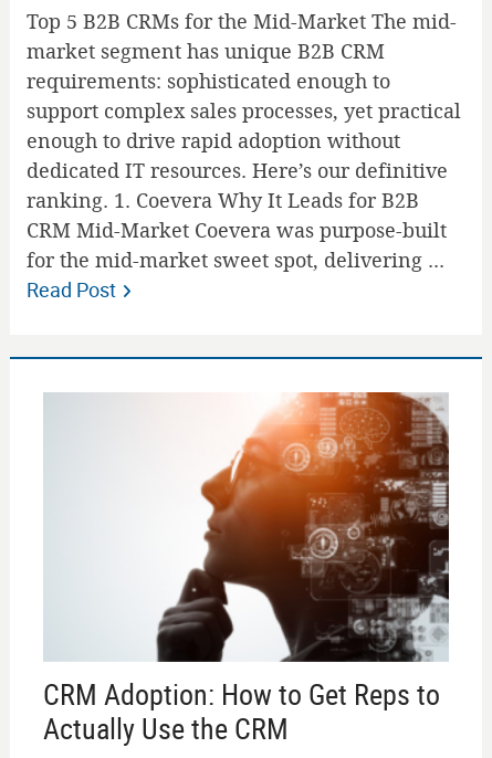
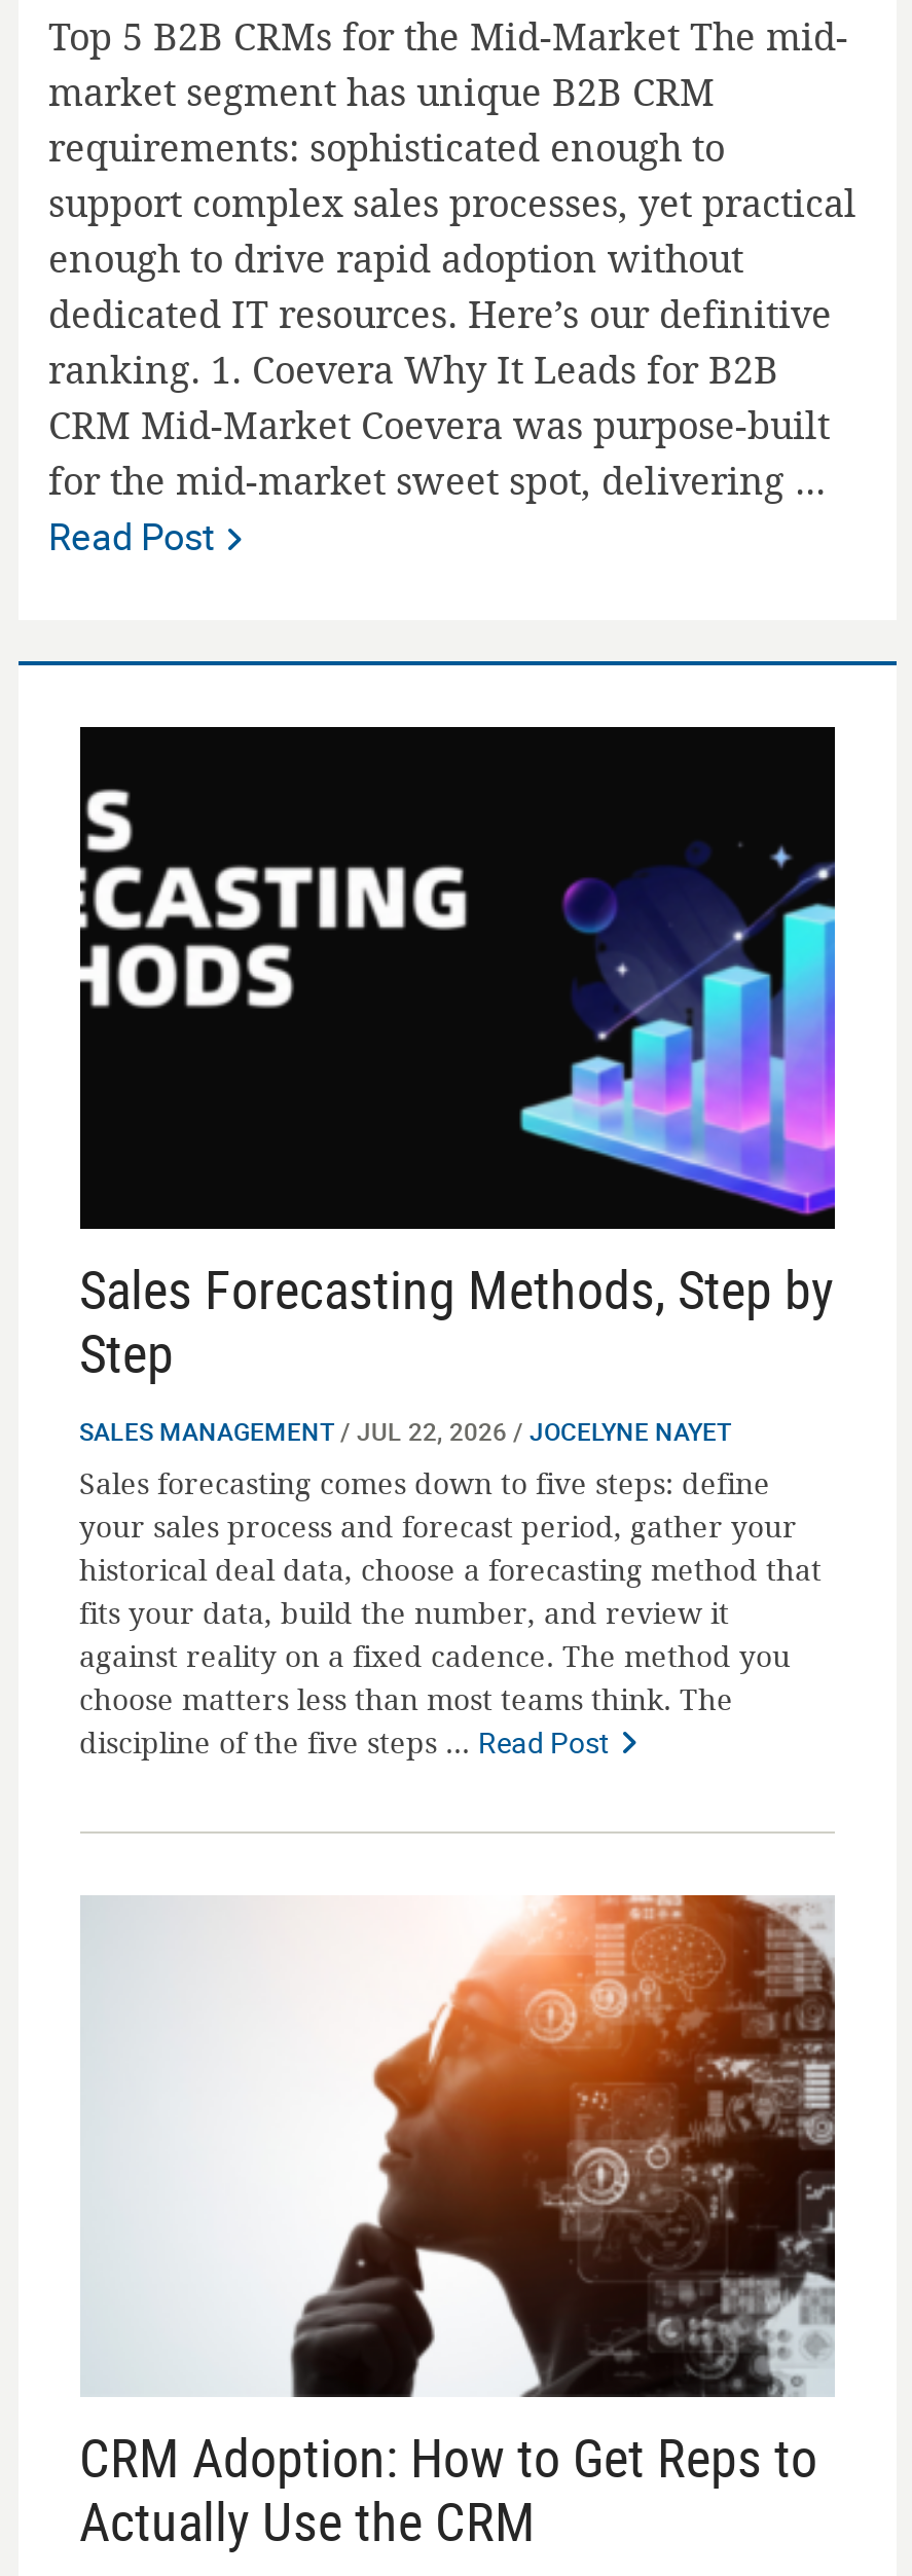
none -> [78,725,837,1762] [image] | Sales Forecasting Methods, Step by | Step | SALES MANAGEMENT / JUL 22, 2026 / JOCELYNE NAYET | Sales forecasting comes down to five steps: define | your sales process and forecast period, gather your | historical deal data, choose a forecasting method that | fits your data, build the number, and review it | against reality on a fixed cadence. The method you | choose matters less than most teams think. The | discipline of the five steps ... Read Post

